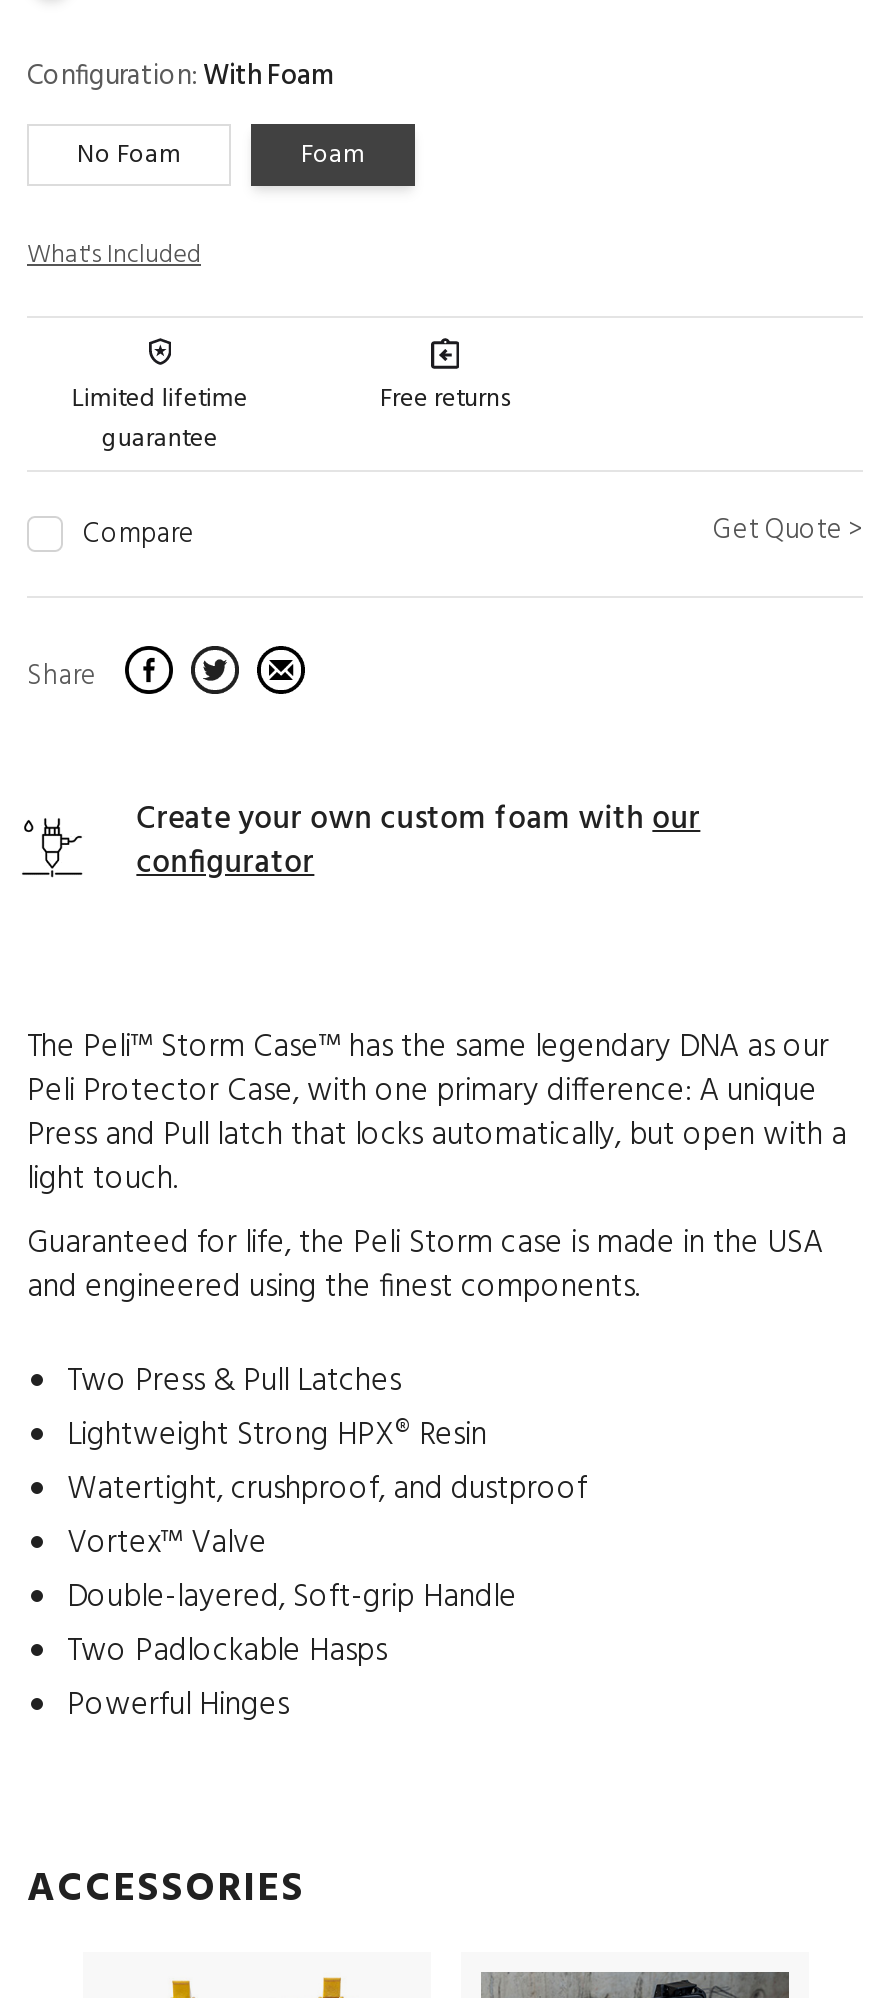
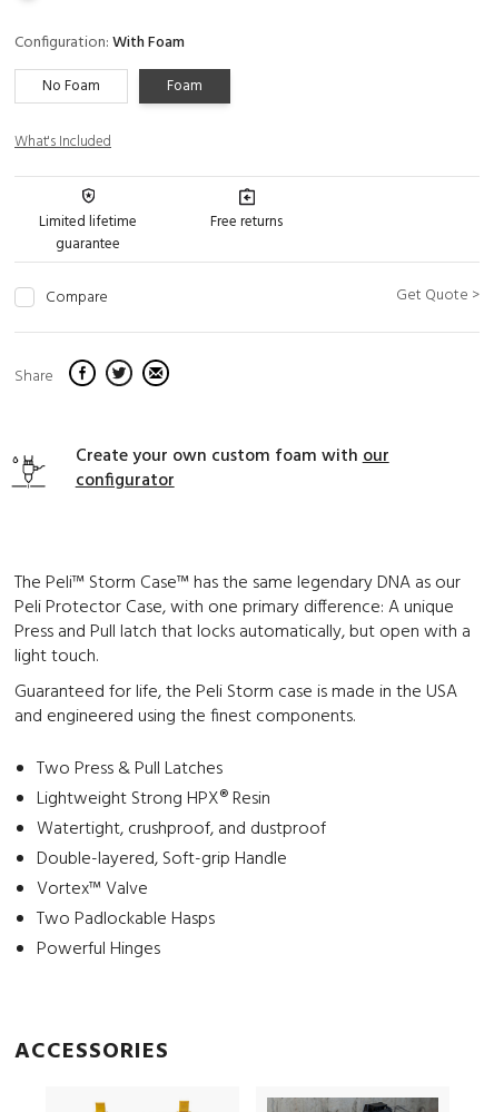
moved [67,1519,267,1571] -> [37,875,148,904]: Vortex™ Valve
moved [67,1573,517,1625] -> [37,845,287,874]: Double-layered, Soft-grip Handle

